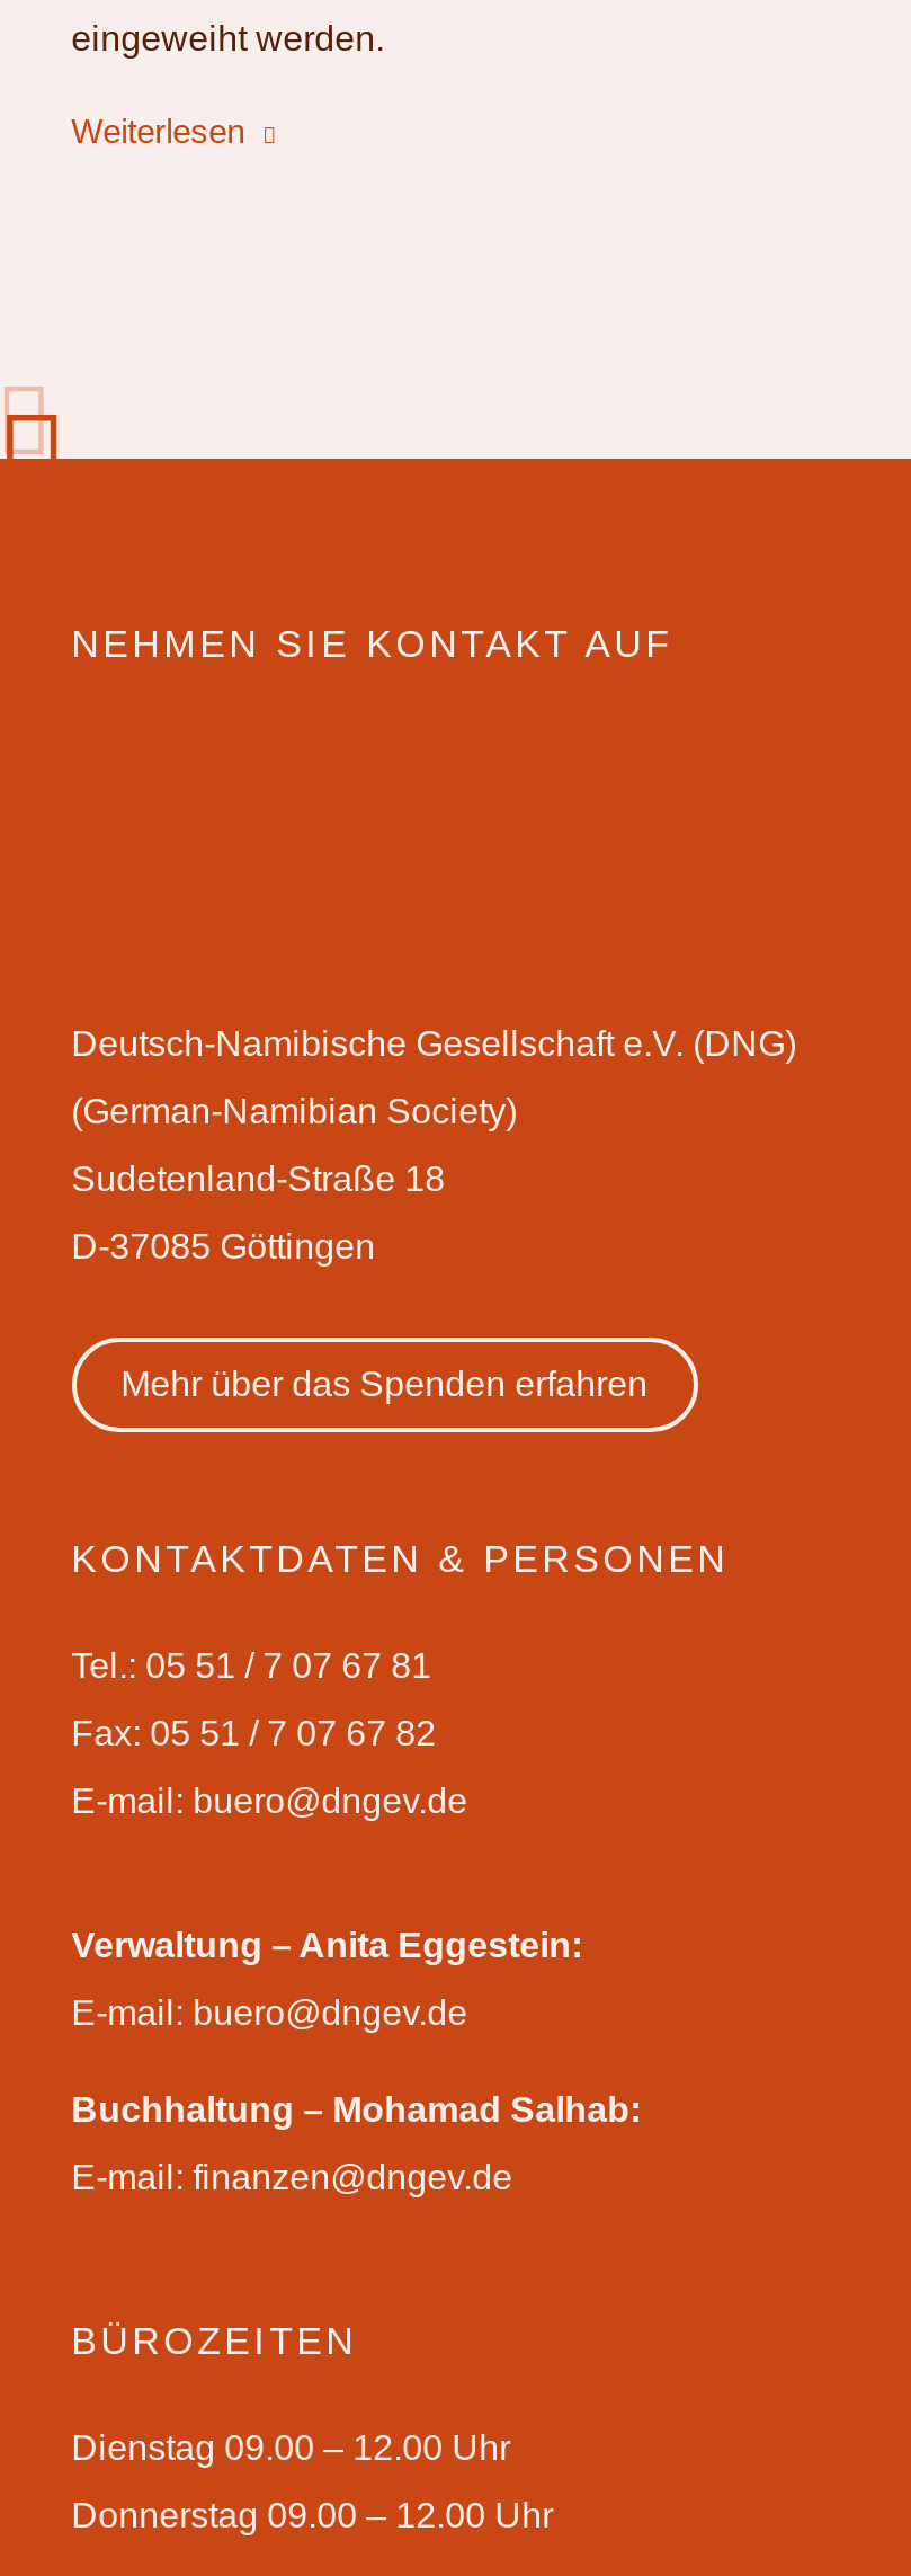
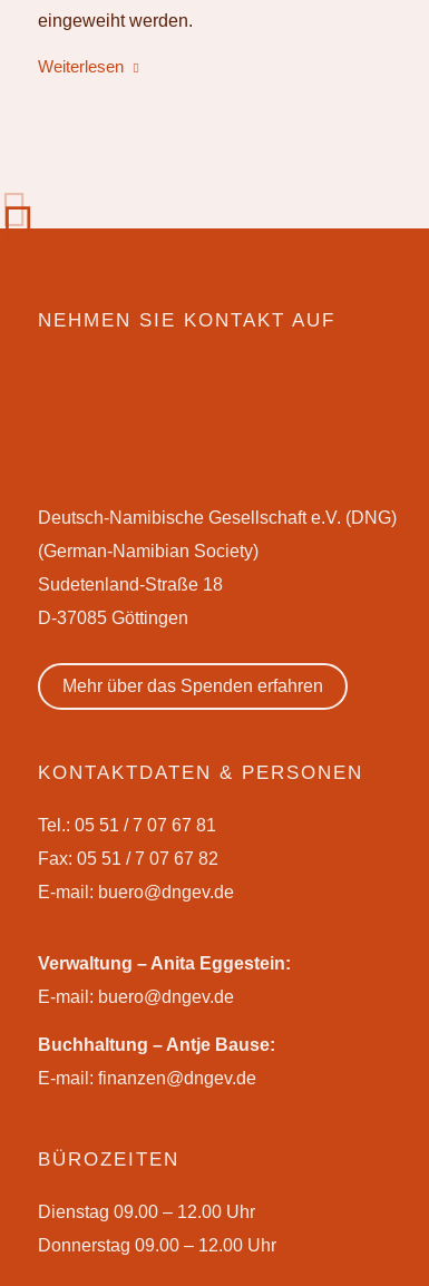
[71,2091,641,2129] Buchhaltung – Mohamad Salhab: -> [37,1036,275,1055] Buchhaltung – Antje Bause:

